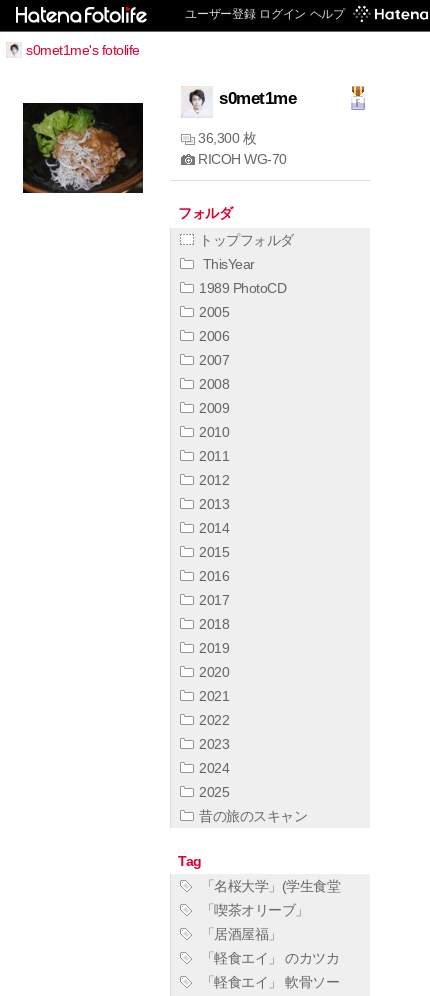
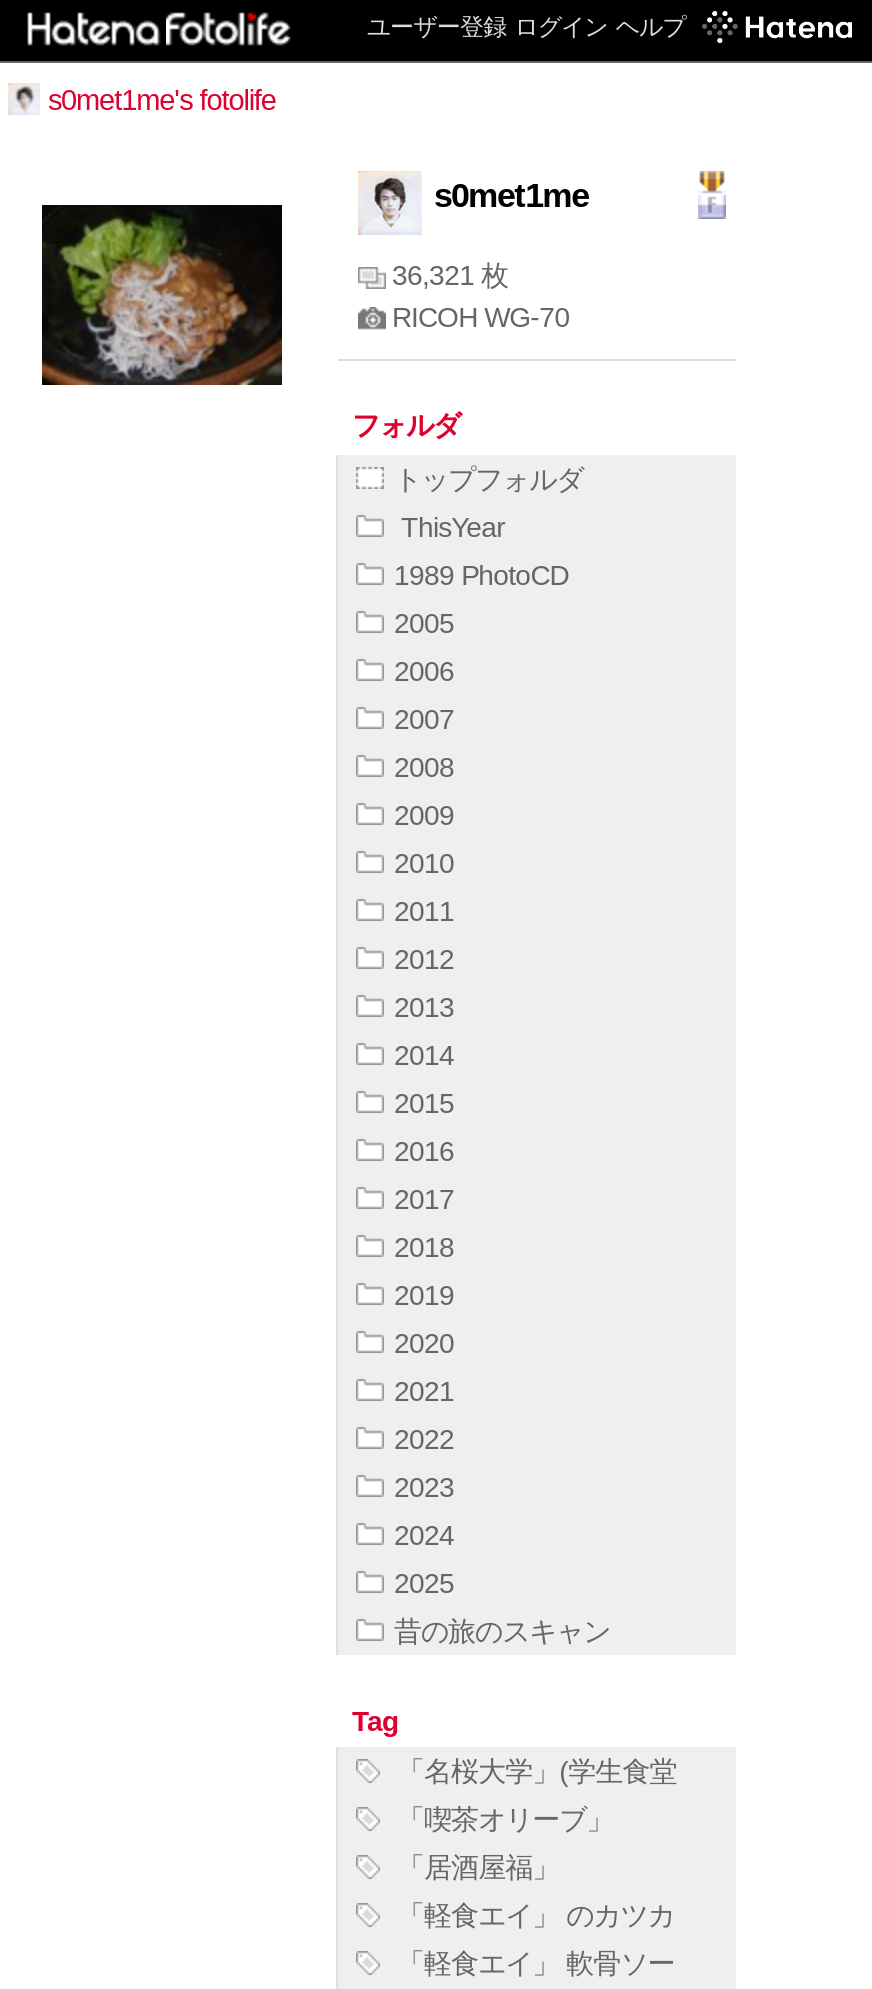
[198,130,256,146] 36,300 枚 -> [392,259,508,291] 36,321 枚

